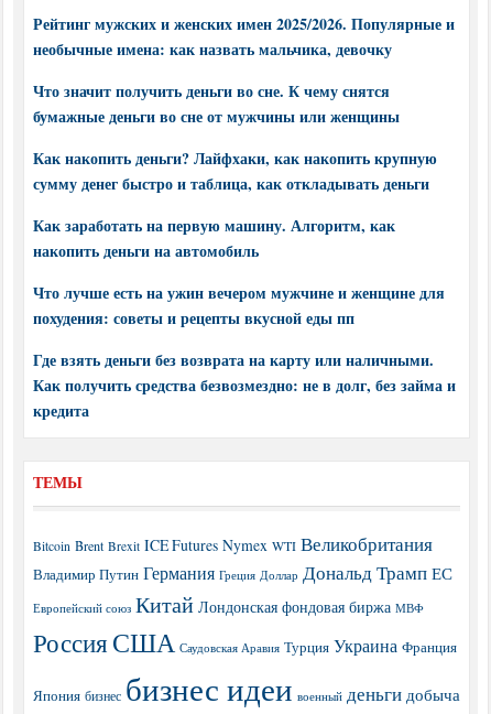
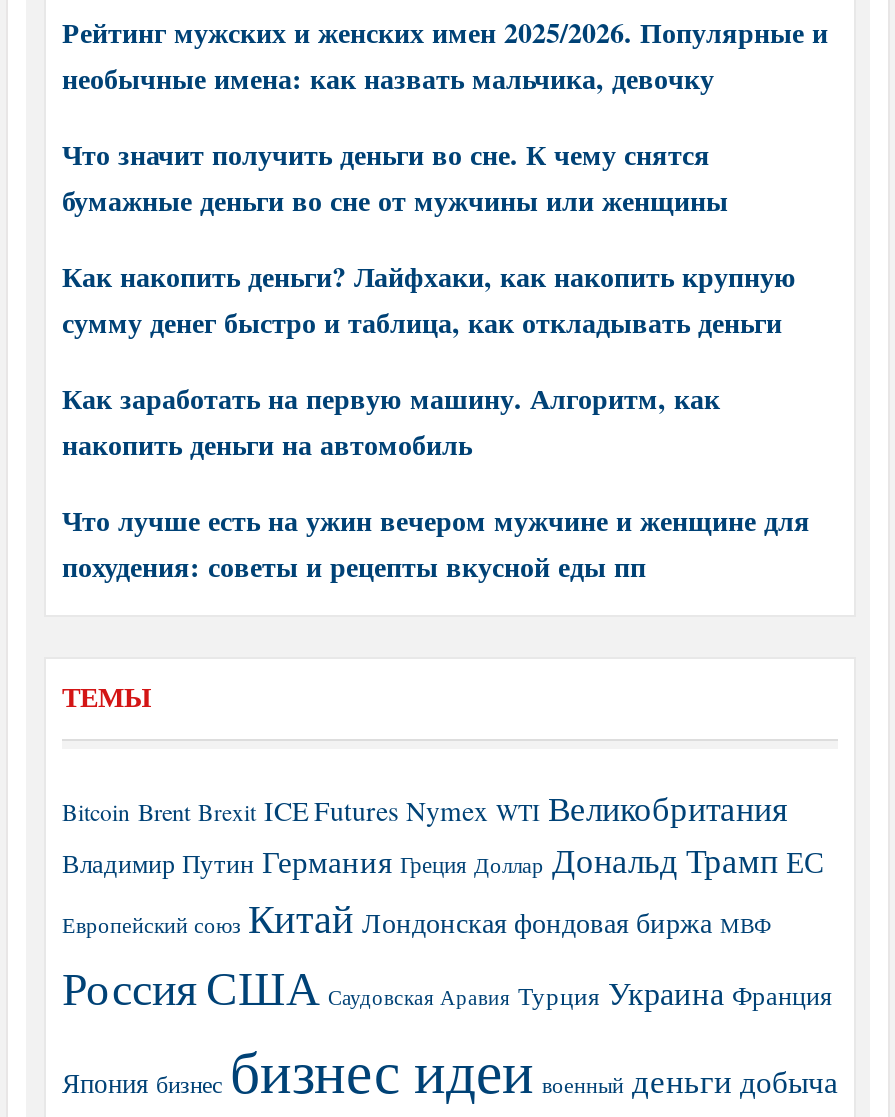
[33,348,456,422] Где взять деньги без возврата на карту или наличными. | Как получить средства безвозмездно: не в долг, без займа и | кредита -> none

